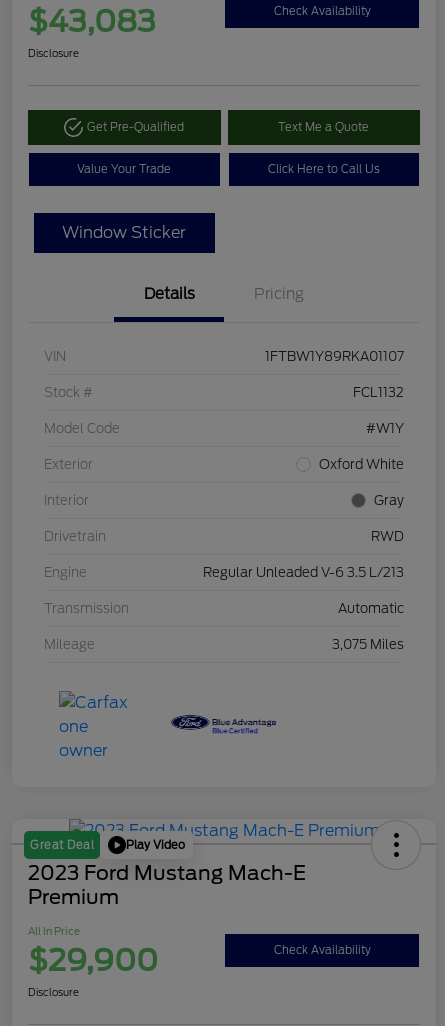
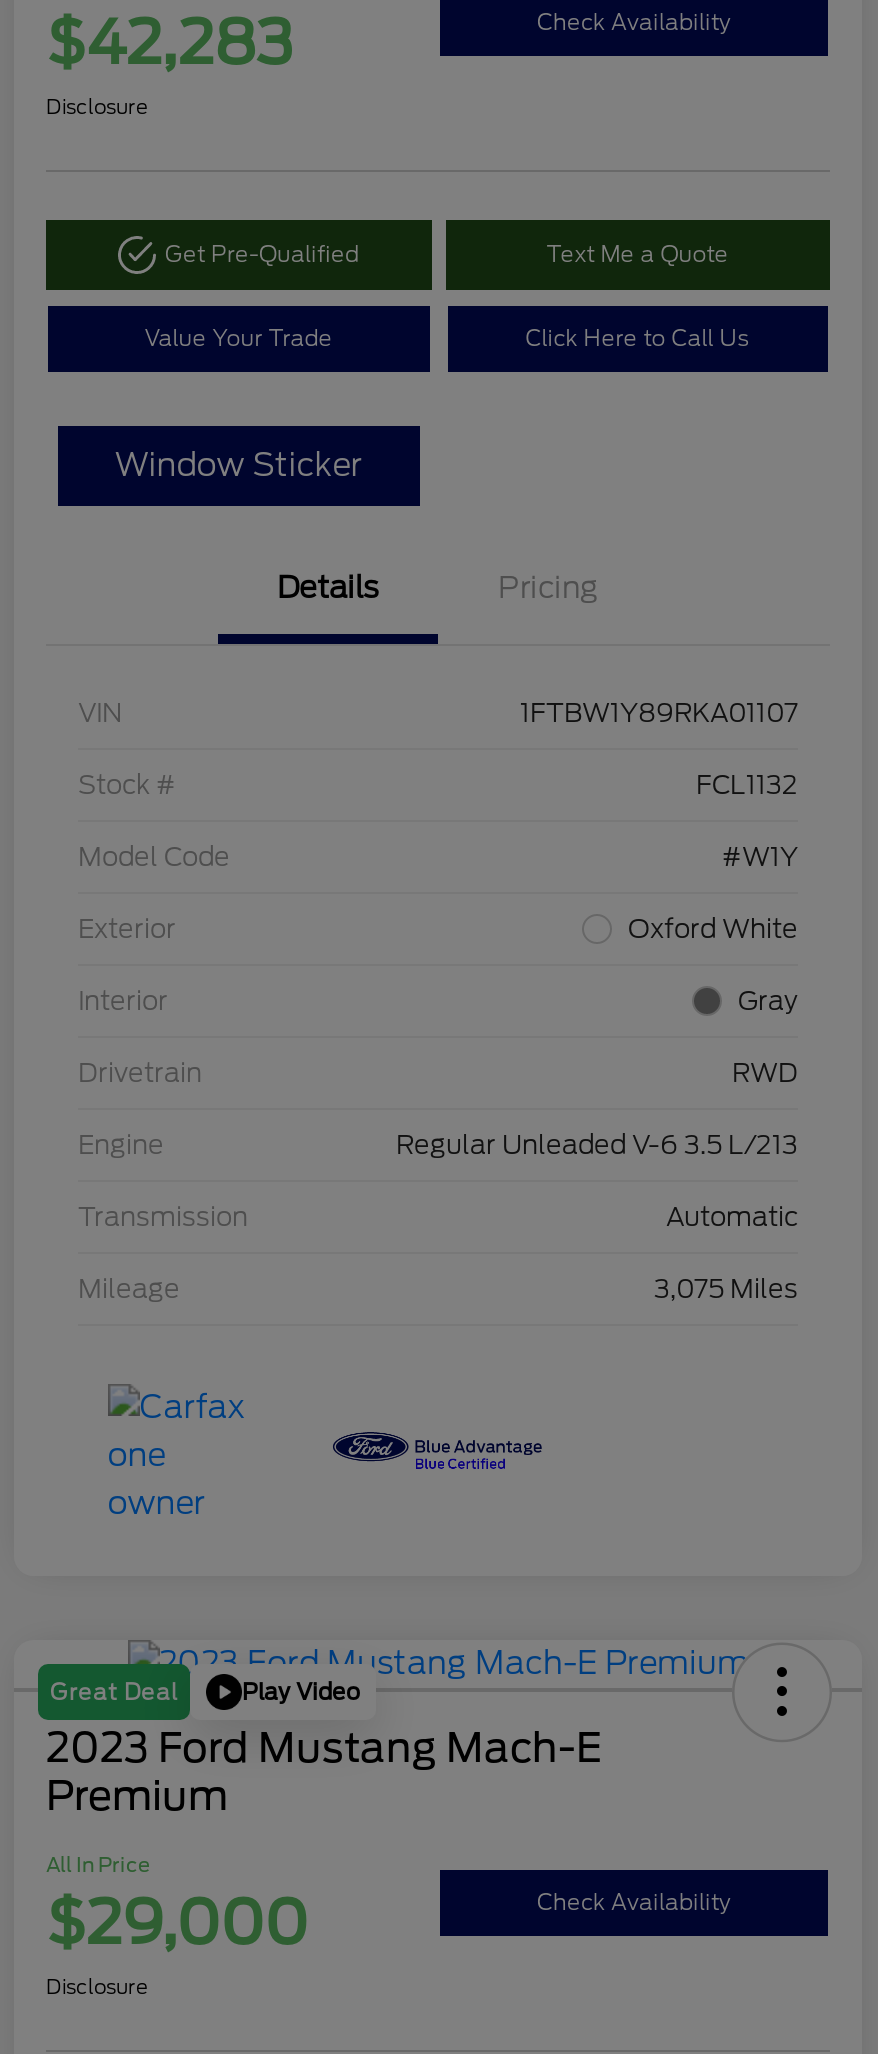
[28,3,156,39] $43,083 -> [46,6,294,78] $42,283
[28,942,158,978] $29,900 -> [46,1886,308,1958] $29,000

